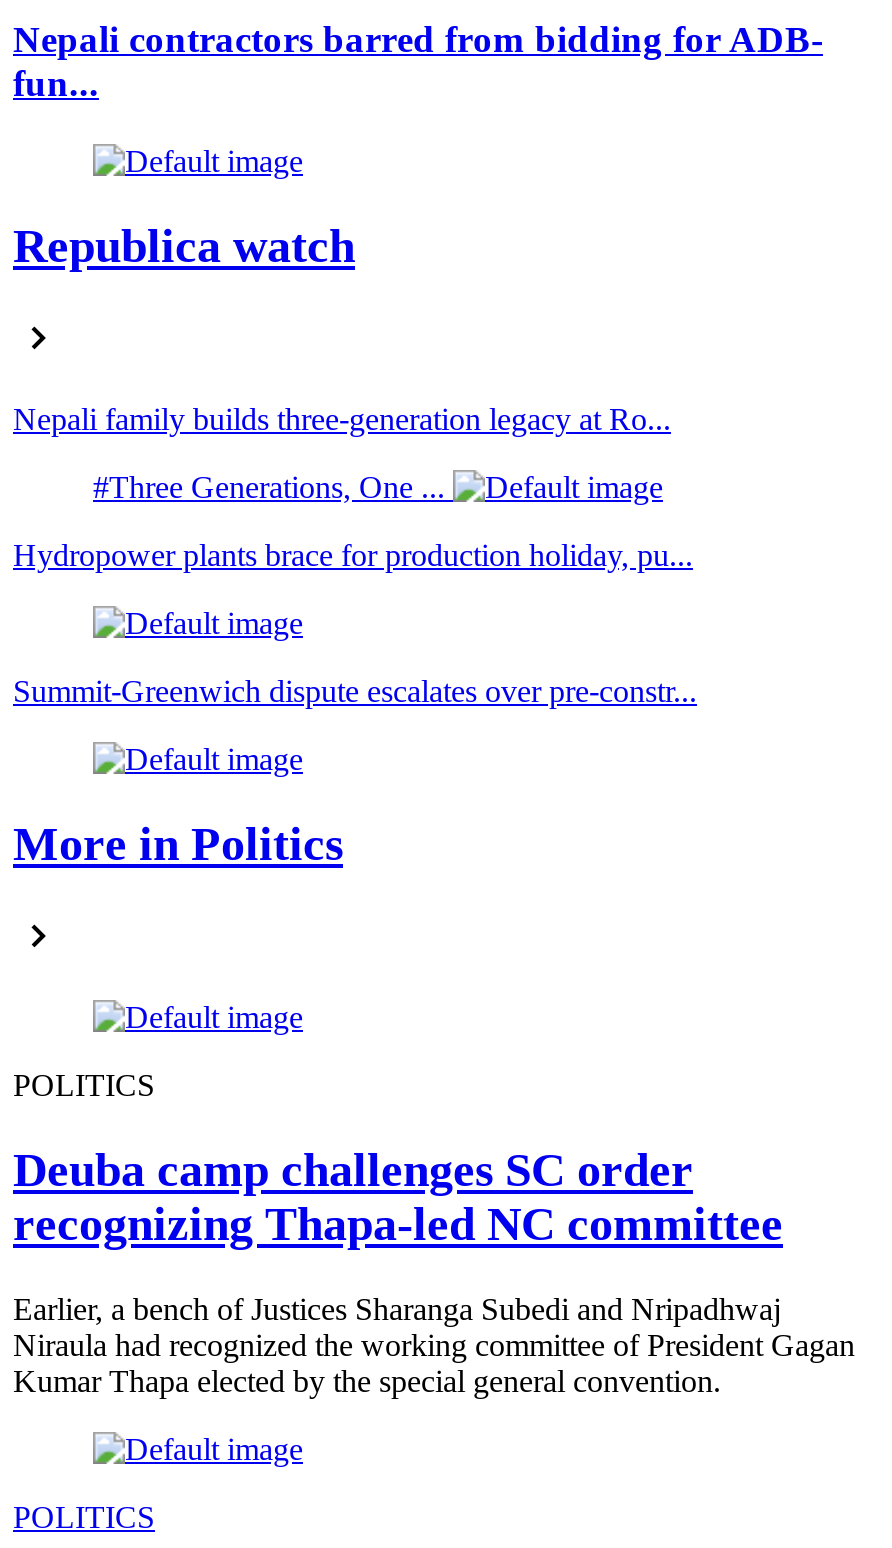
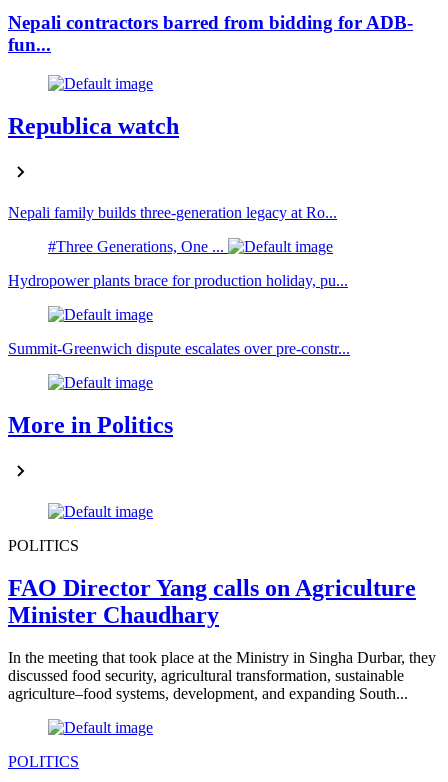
[13,1143,783,1249] Deuba camp challenges SC order | recognizing Thapa-led NC committee -> [8,575,416,628] FAO Director Yang calls on Agriculture | Minister Chaudhary
[13,1291,855,1397] Earlier, a bench of Justices Sharanga Subedi and Nripadhwaj | Niraula had recognized the working committee of President Gagan | Kumar Thapa elected by the special general convention. -> [8,648,436,701] In the meeting that took place at the Ministry in Singha Durbar, they | discussed food security, agricultural transformation, sustainable | agriculture–food systems, development, and expanding South...

